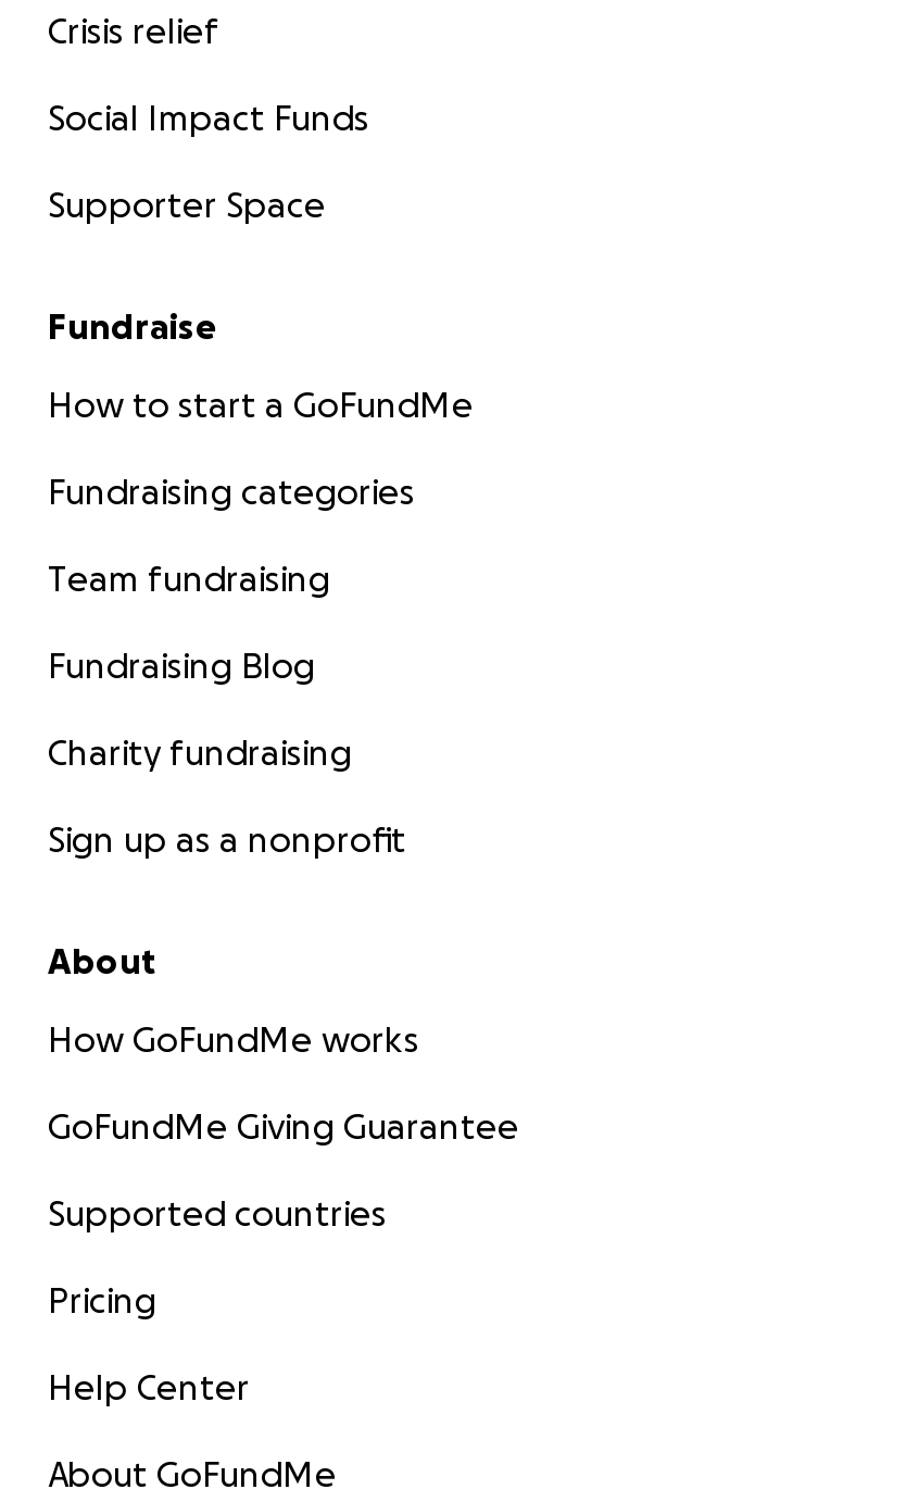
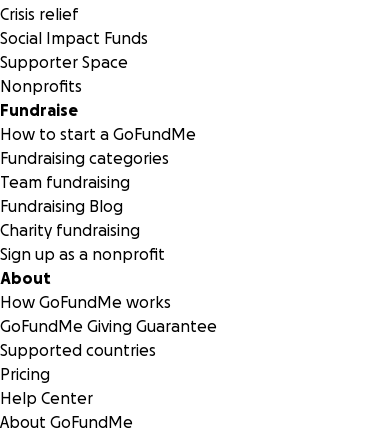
none -> [0,77,82,95] Nonprofits

